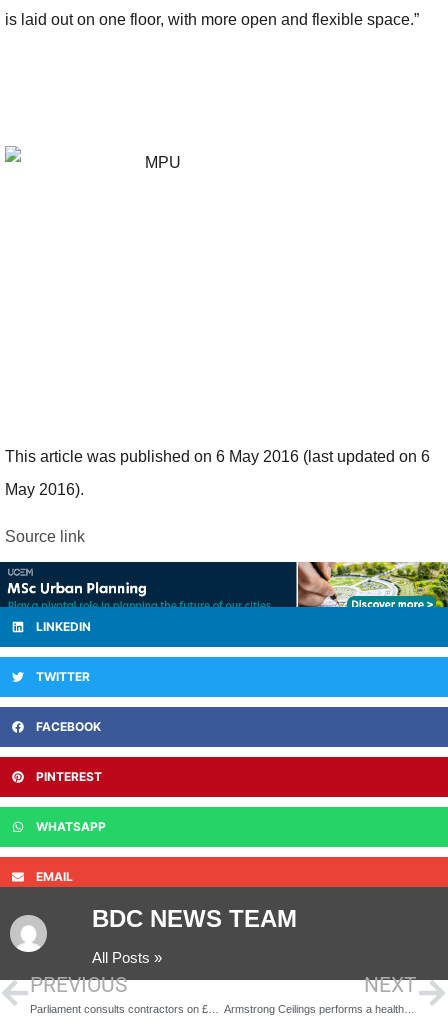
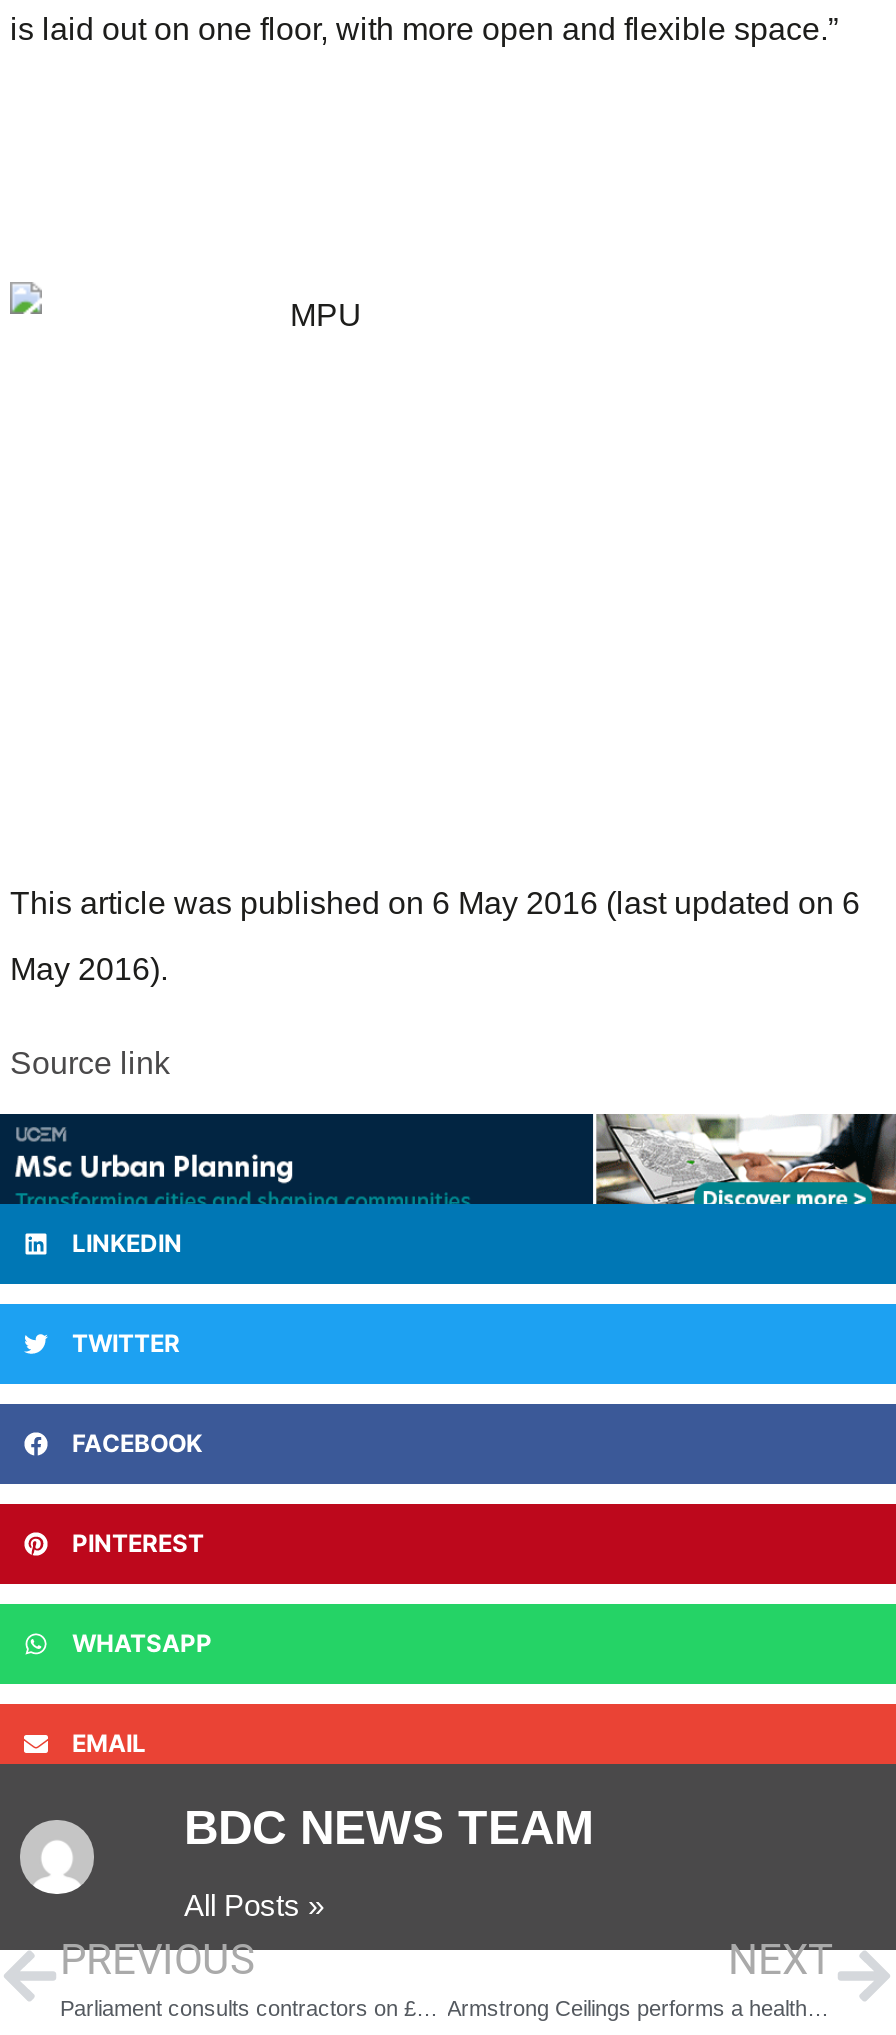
[297,561,445,608] [image] -> [594,1112,890,1206] [image]

